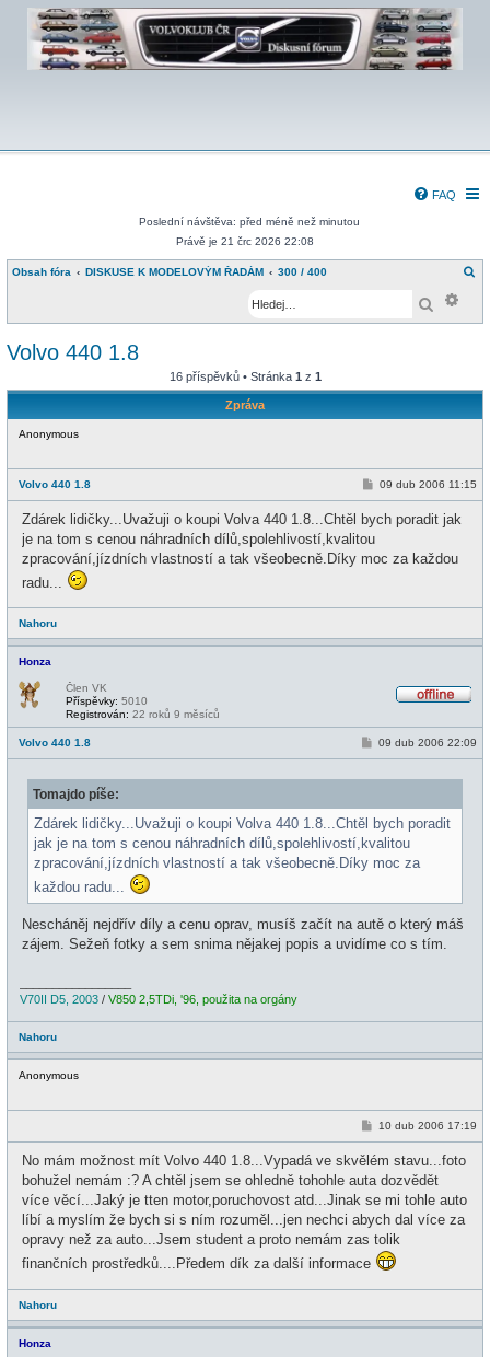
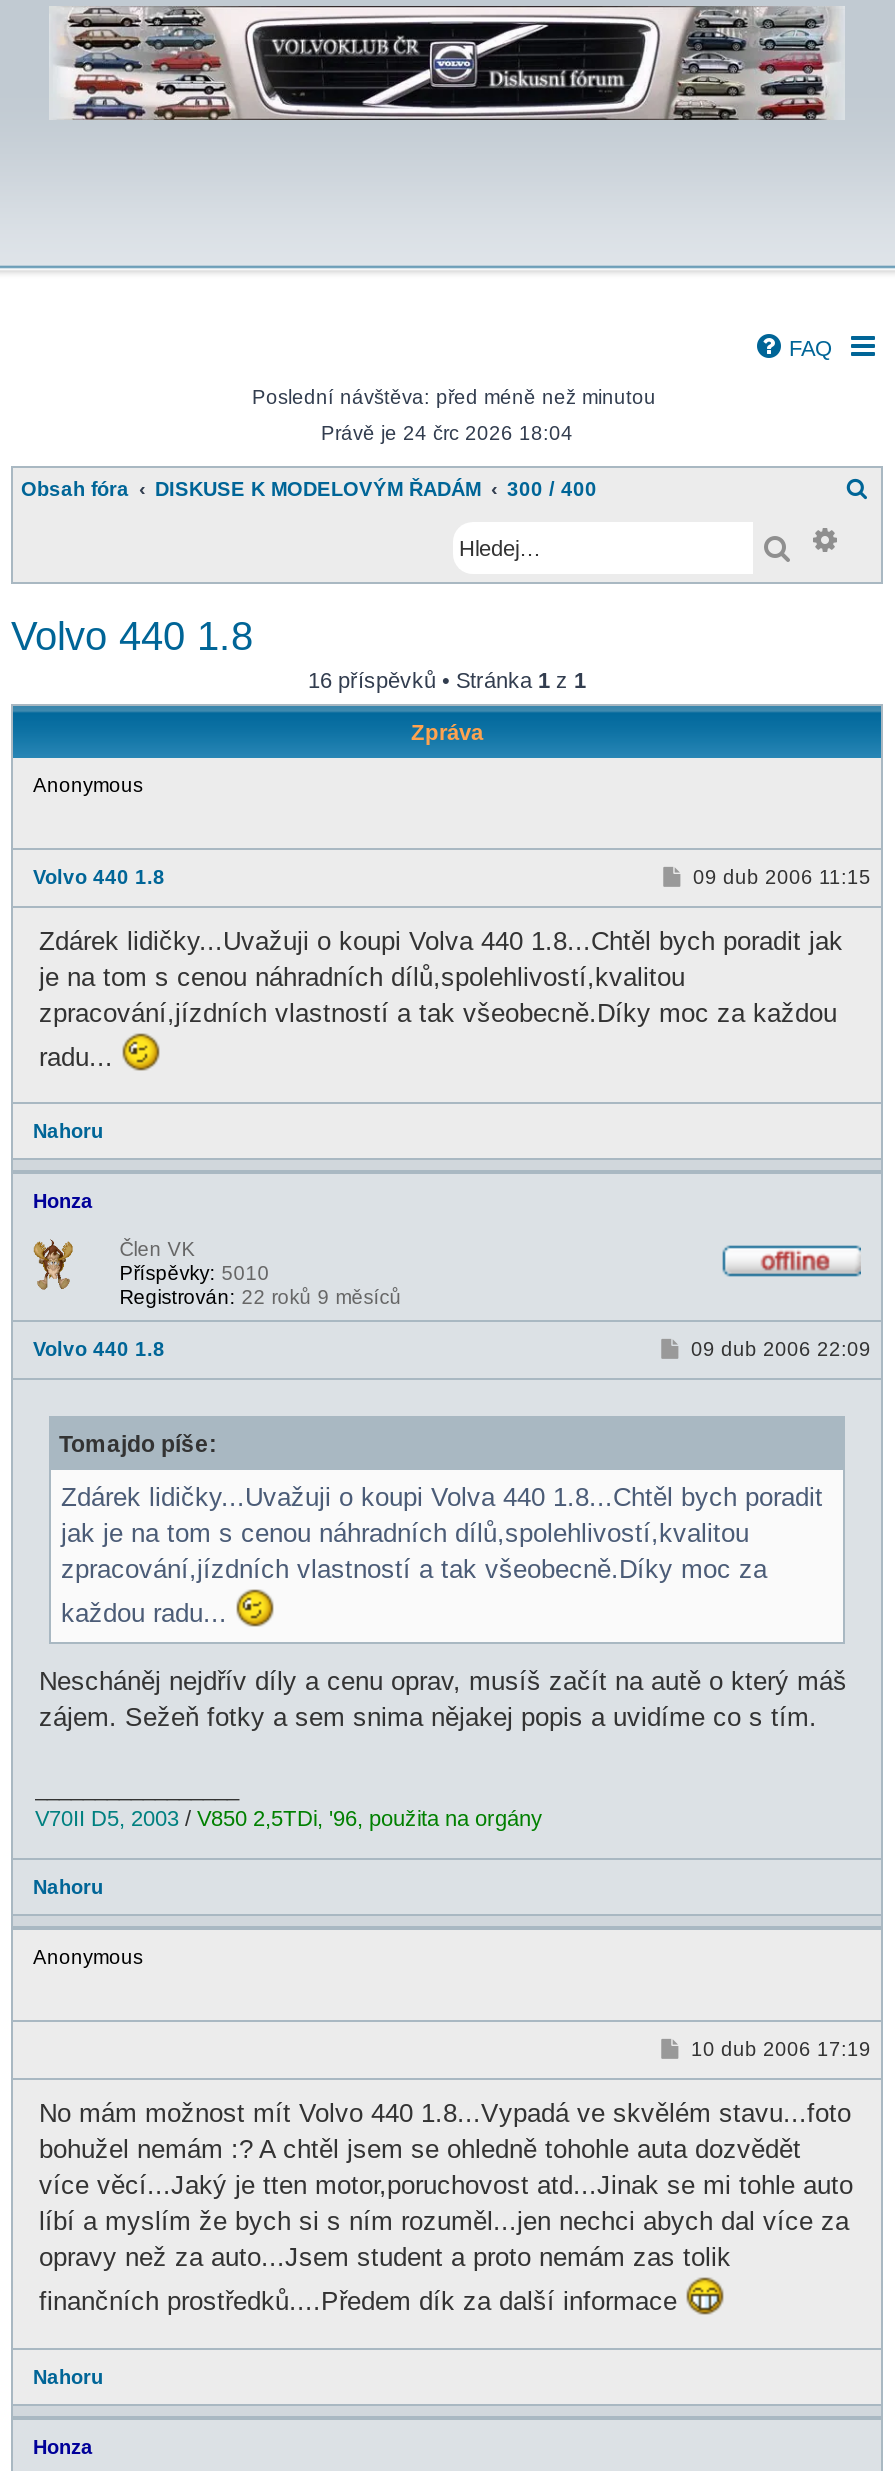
[176,235,314,247] Právě je 21 črc 2026 22:08 -> [321,422,573,444] Právě je 24 črc 2026 18:04

